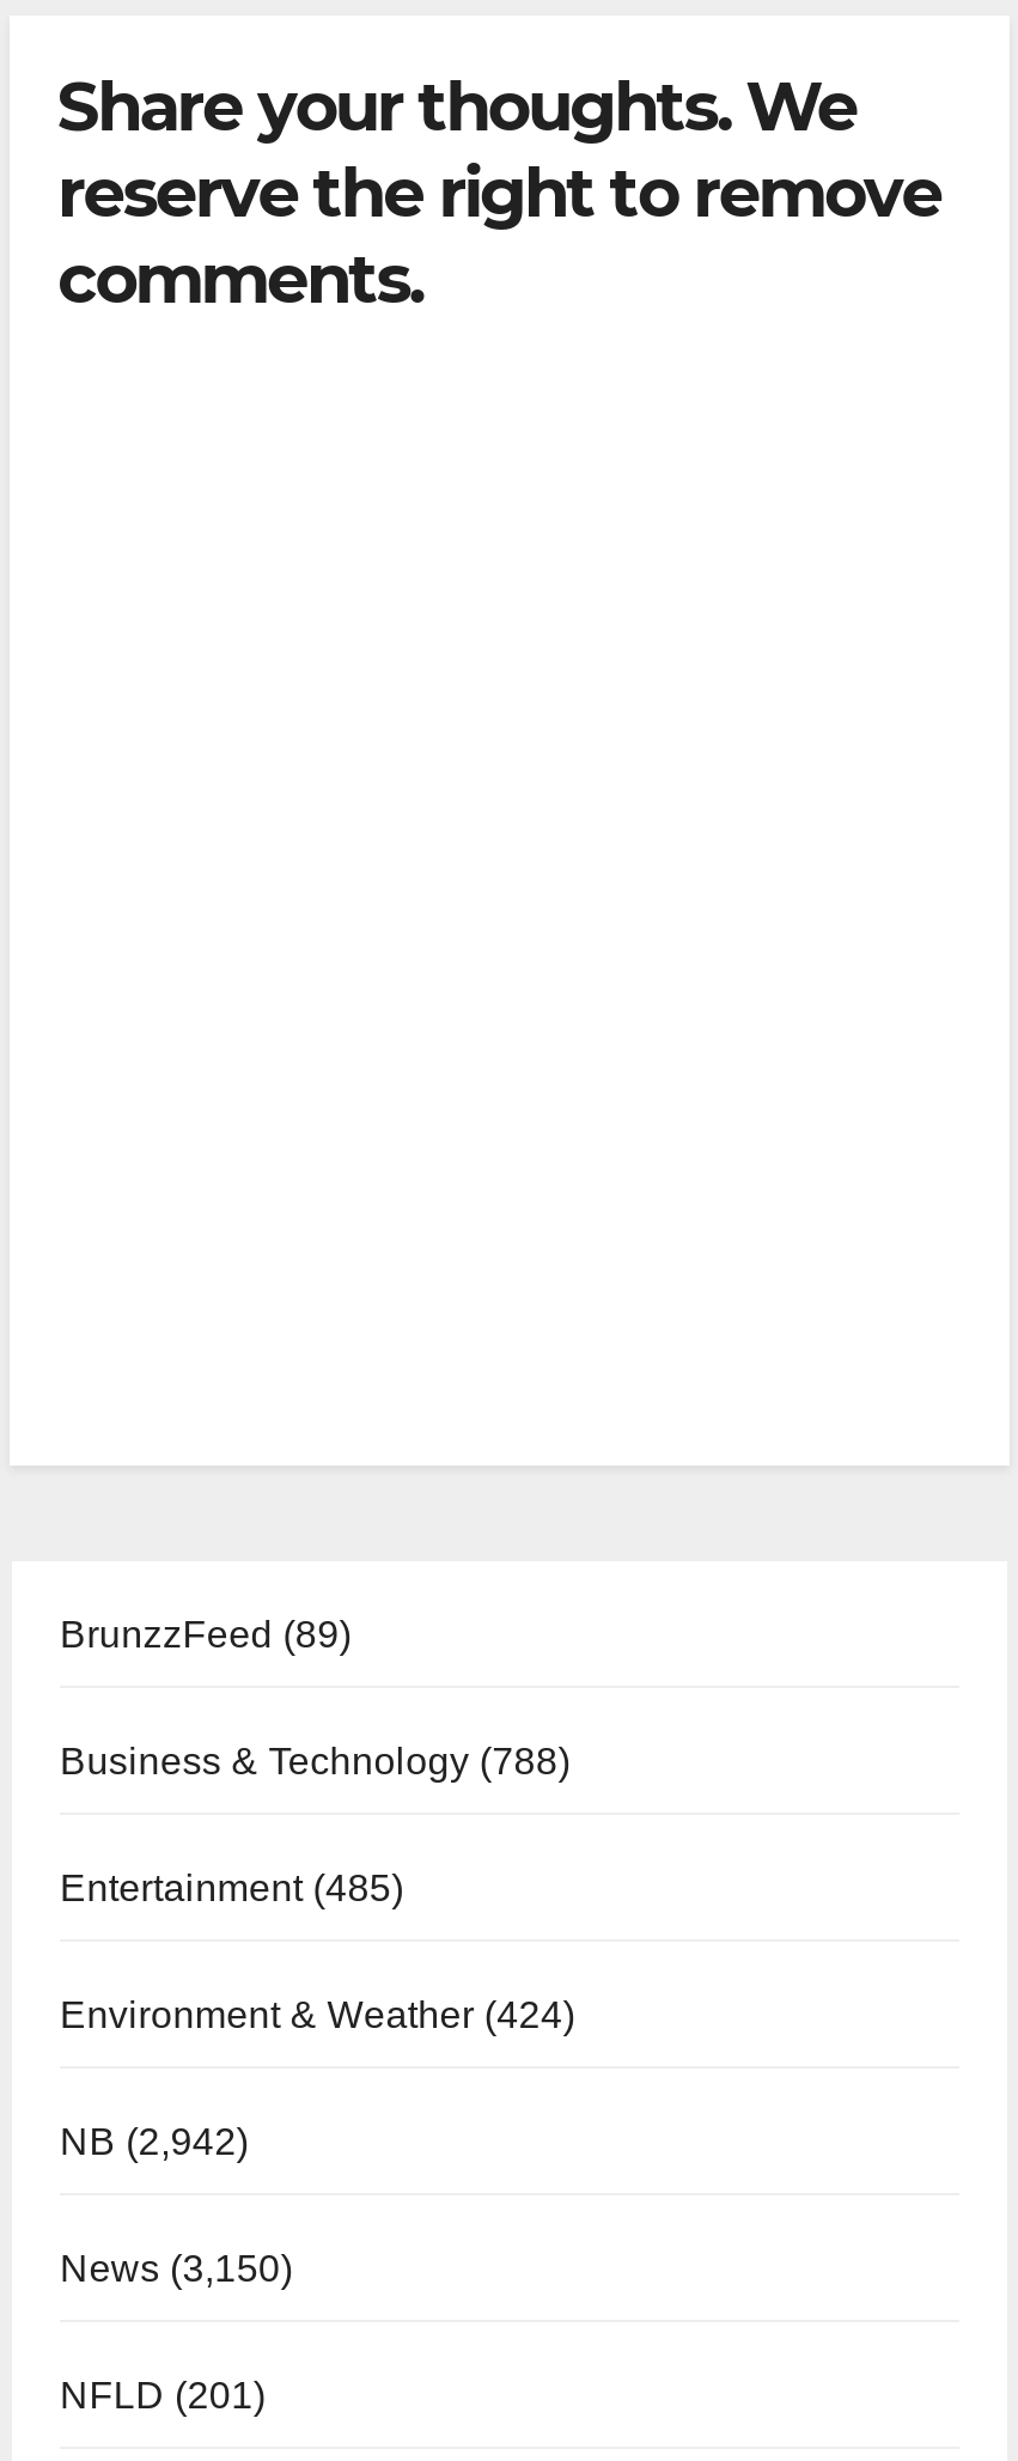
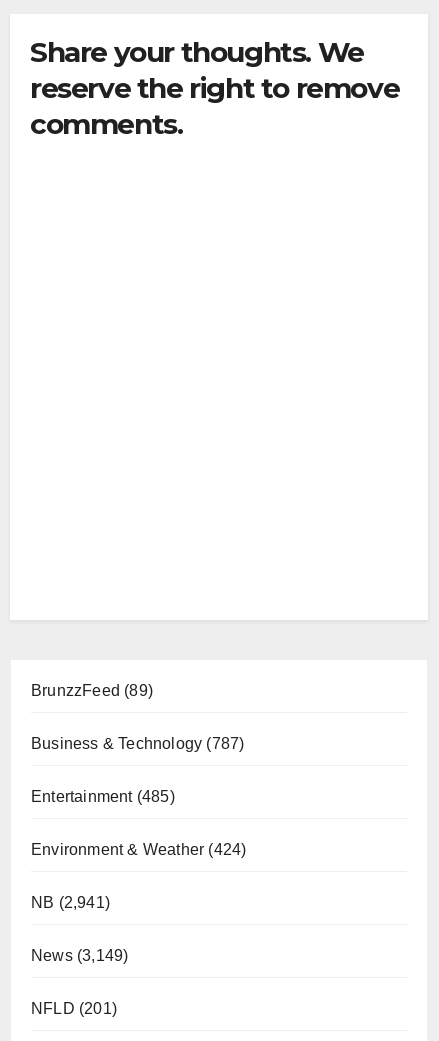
[60,1740,570,1781] Business & Technology (788) -> [31,735,244,752] Business & Technology (787)
[60,2121,249,2161] NB (2,942) -> [31,894,110,911] NB (2,941)
[60,2248,293,2288] News (3,150) -> [31,947,128,964] News (3,149)

